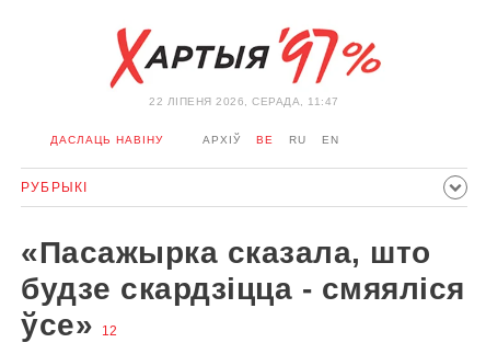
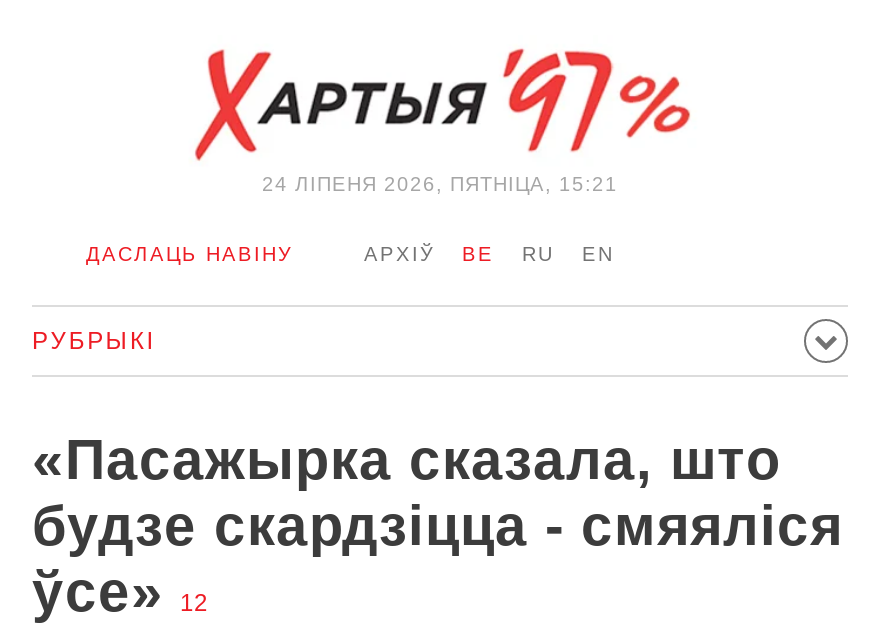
[149,95,339,107] 22 ЛIПЕНЯ 2026, СЕРАДА, 11:47 -> [262,173,618,195] 24 ЛIПЕНЯ 2026, ПЯТНІЦА, 15:21

